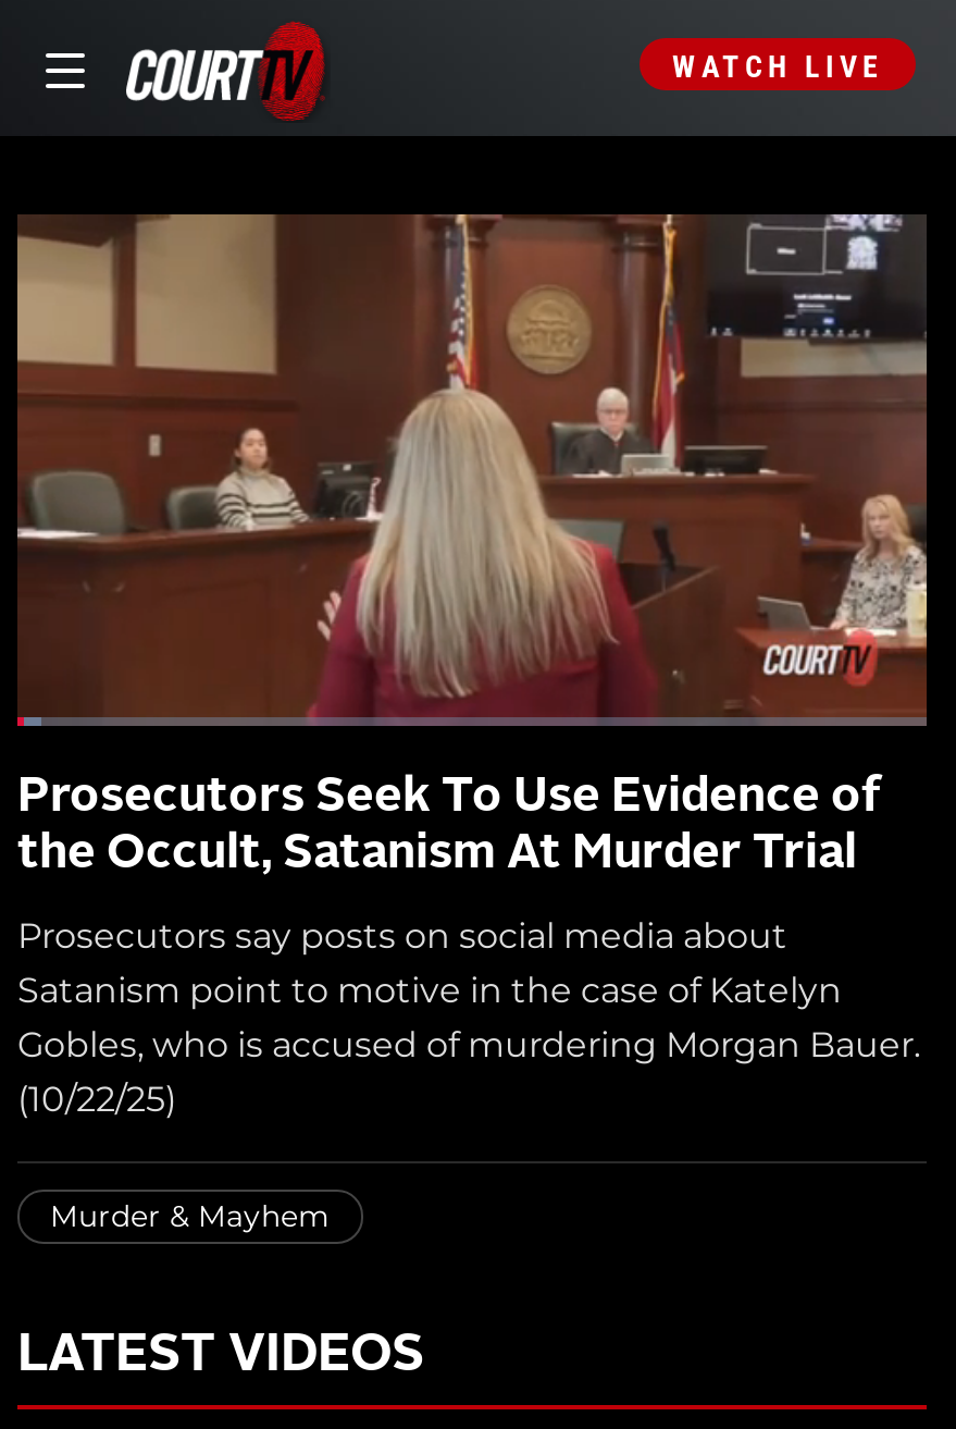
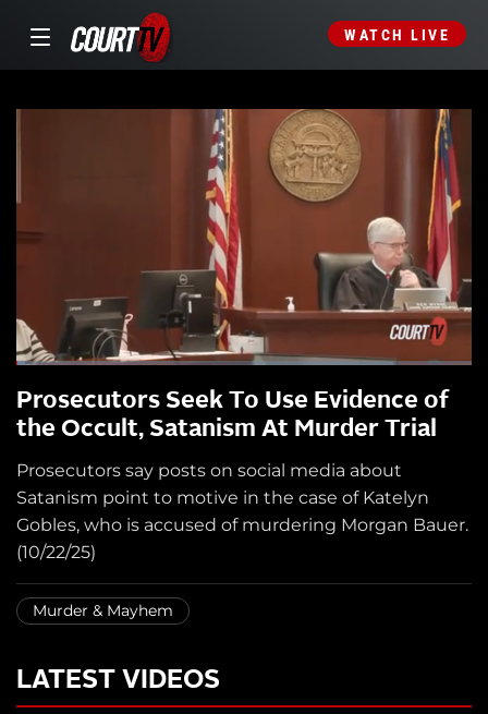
[15,212,929,726] [image] -> [15,108,472,365] [image]

